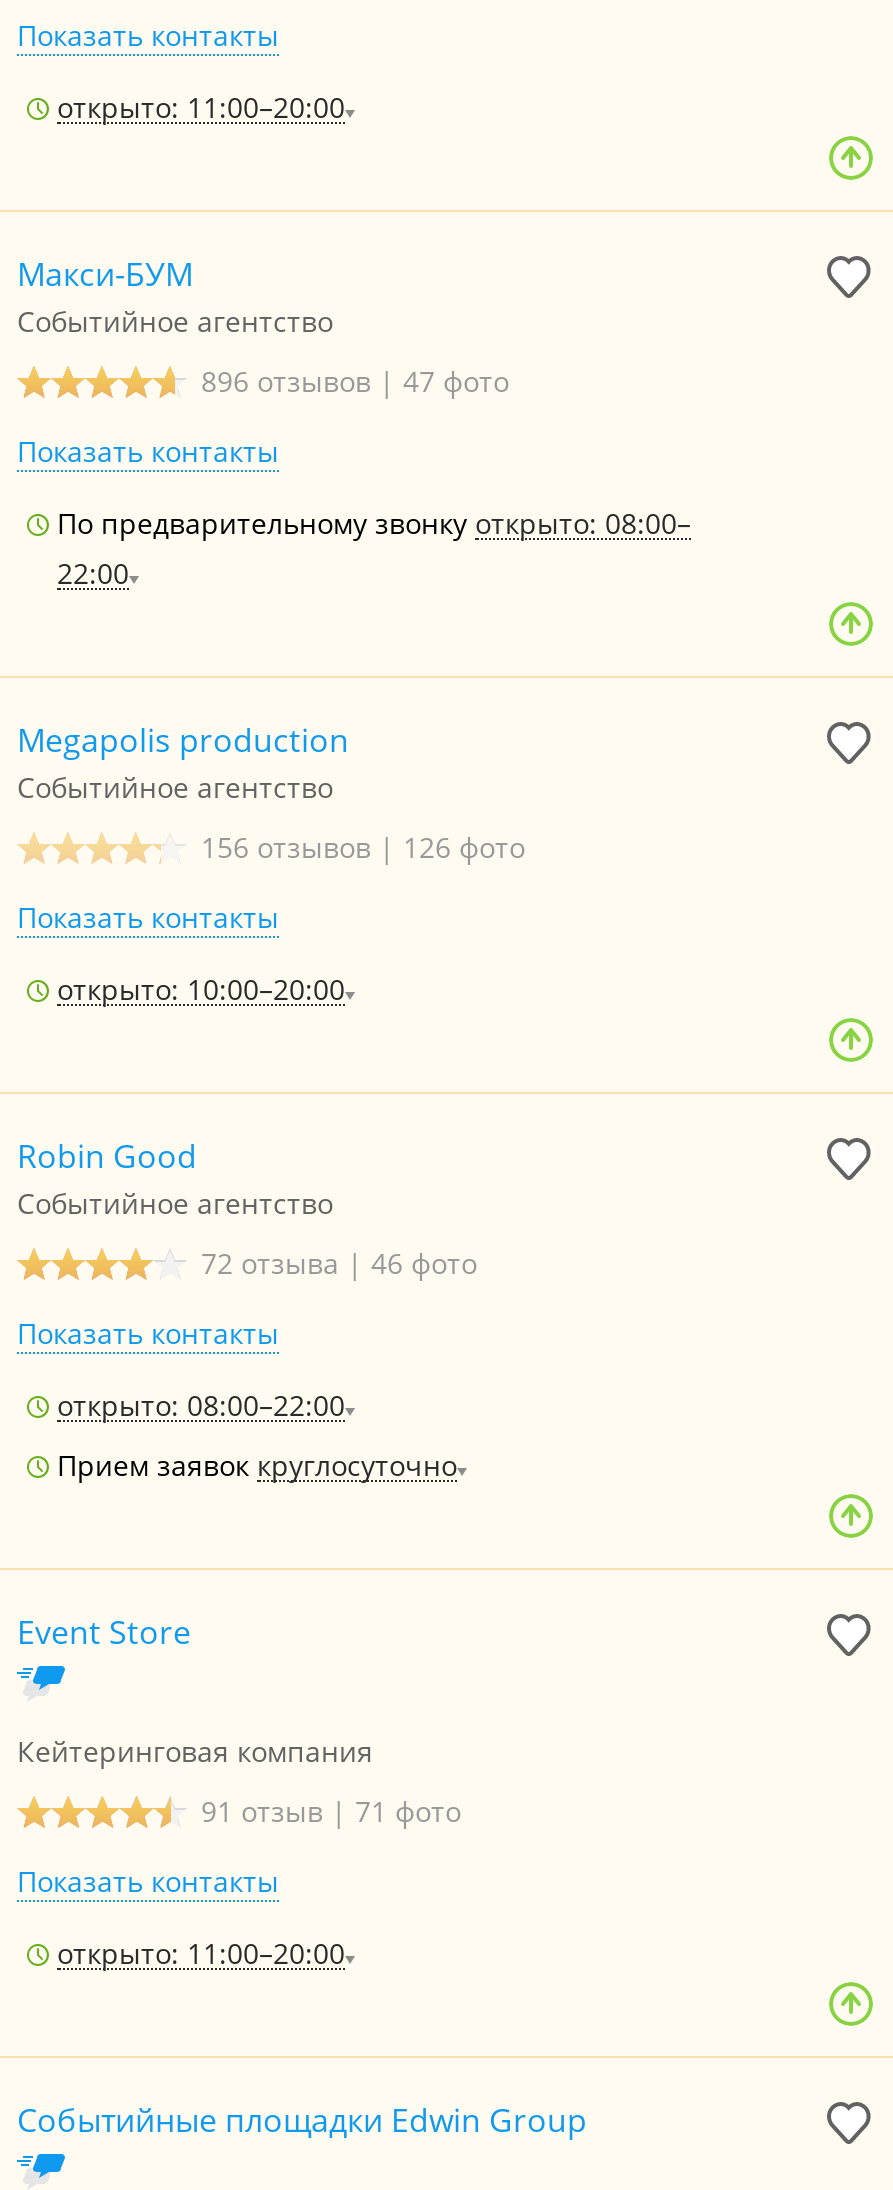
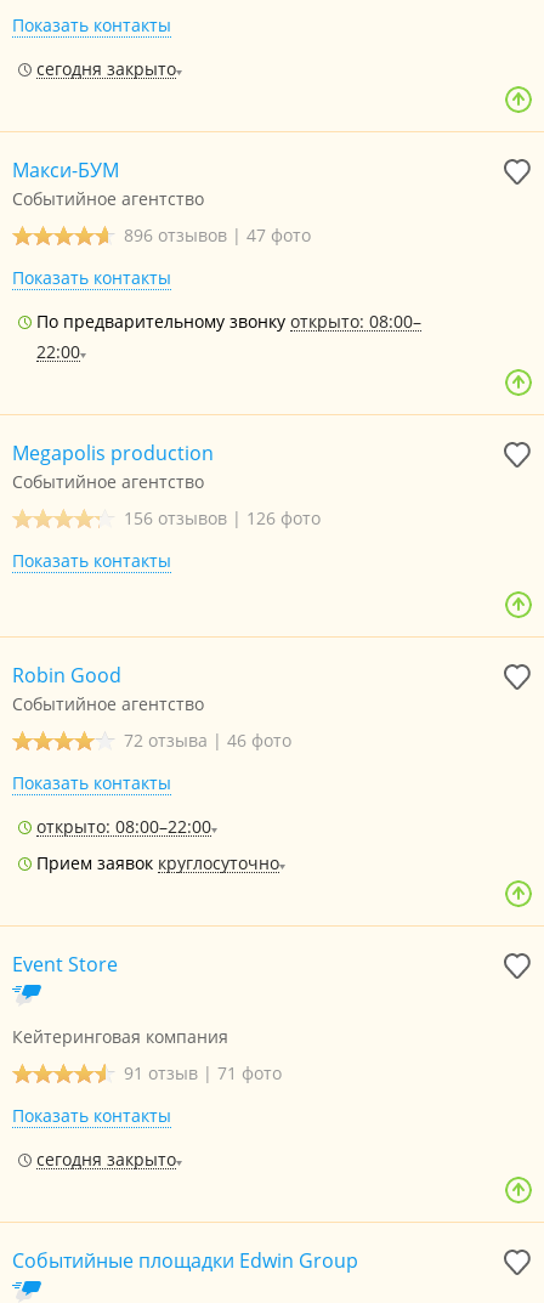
[57,88,345,126] открыто: 11:00–20:00 -> [36,57,176,80] сегодня закрыто
[57,970,345,1008] открыто: 10:00–20:00 -> none
[57,1934,345,1972] открыто: 11:00–20:00 -> [36,1148,176,1171] сегодня закрыто

